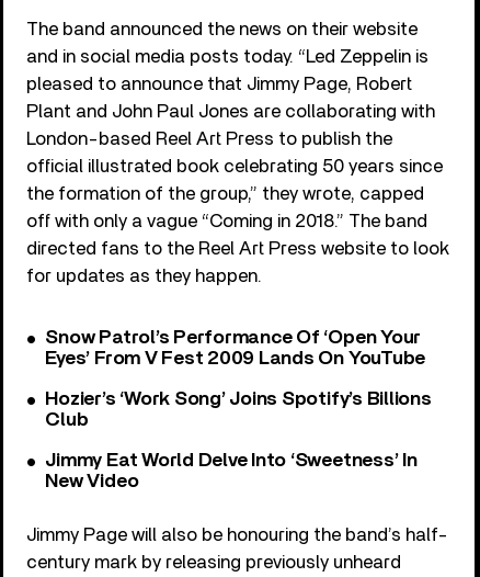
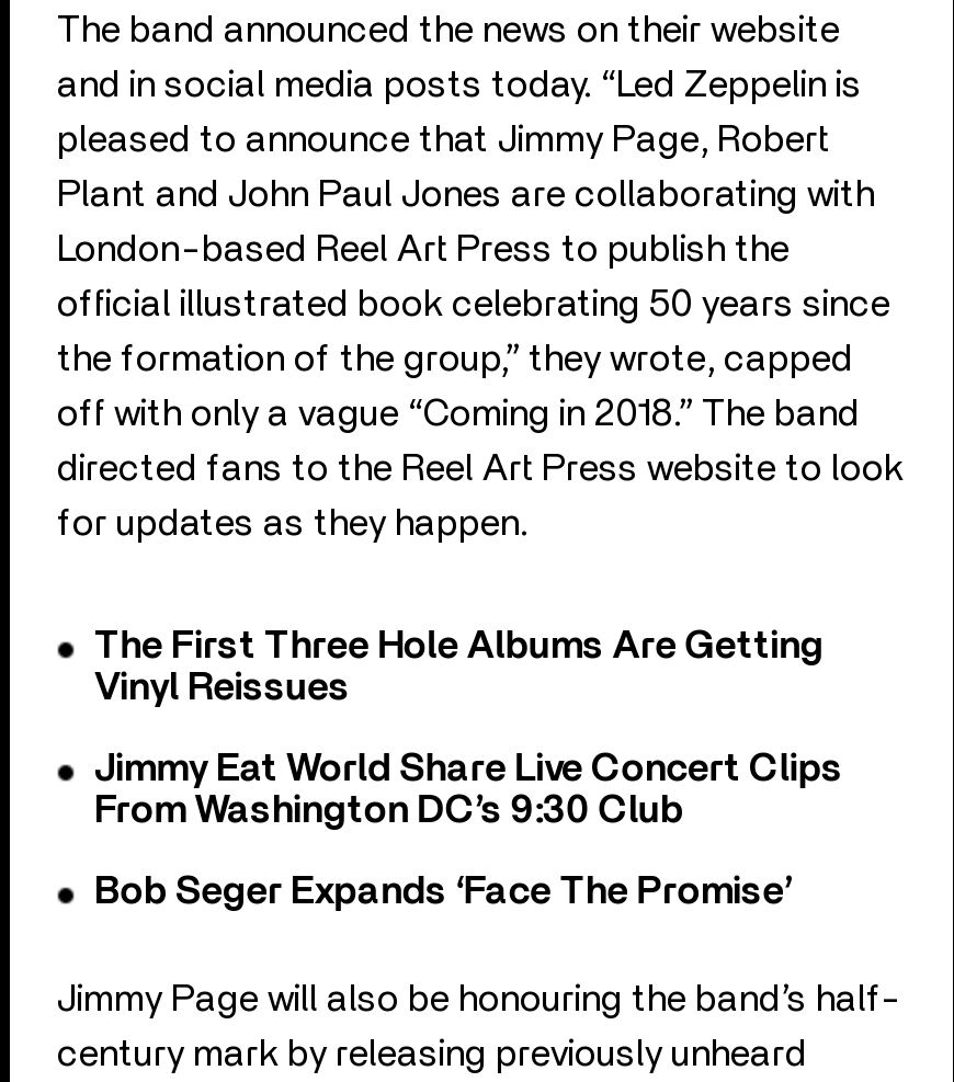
[45,328,425,368] Snow Patrol’s Performance Of ‘Open Your | Eyes’ From V Fest 2009 Lands On YouTube -> [94,627,824,708] The First Three Hole Albums Are Getting | Vinyl Reissues
[45,389,431,430] Hozier’s ‘Work Song’ Joins Spotify’s Billions | Club -> [94,750,843,831] Jimmy Eat World Share Live Concert Clips | From Washington DC’s 9:30 Club
[45,451,417,491] Jimmy Eat World Delve Into ‘Sweetness’ In | New Video -> [94,872,792,912] Bob Seger Expands ‘Face The Promise’

